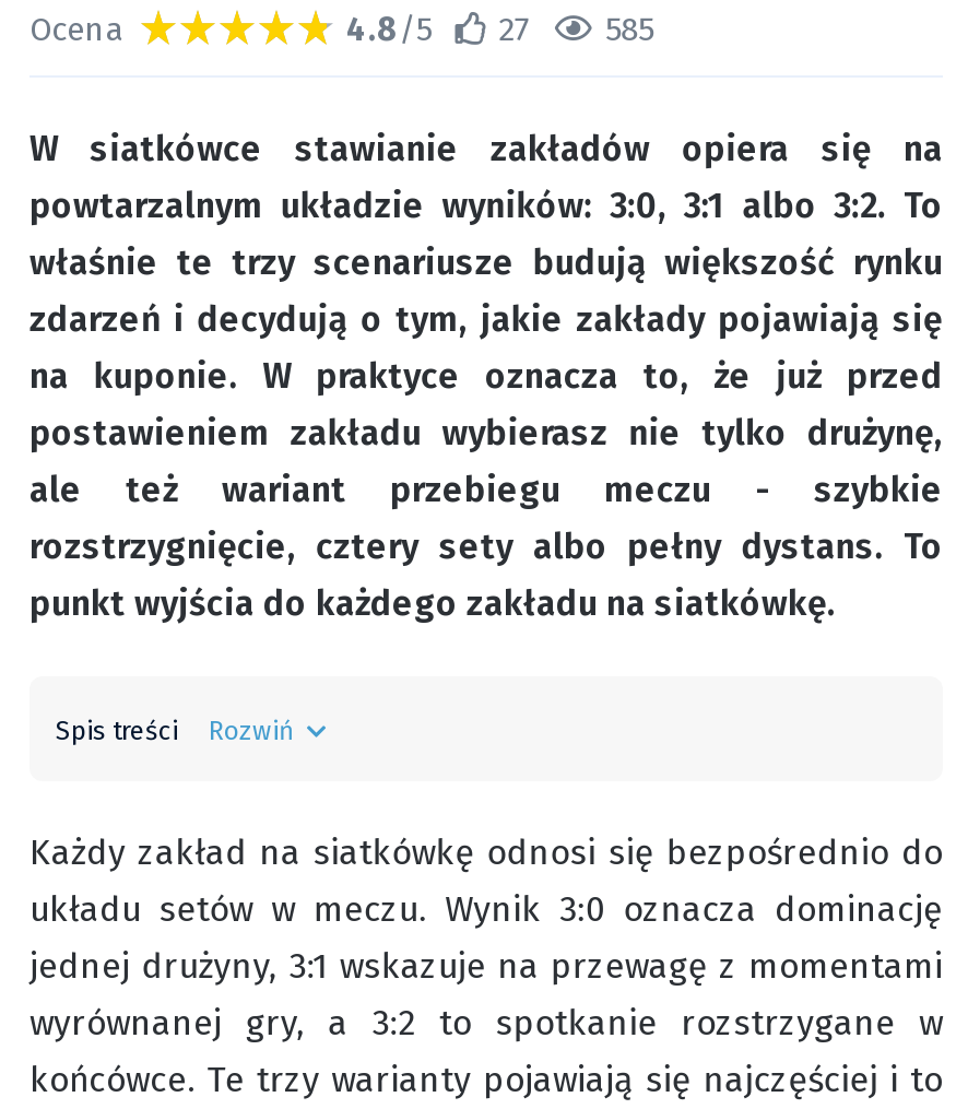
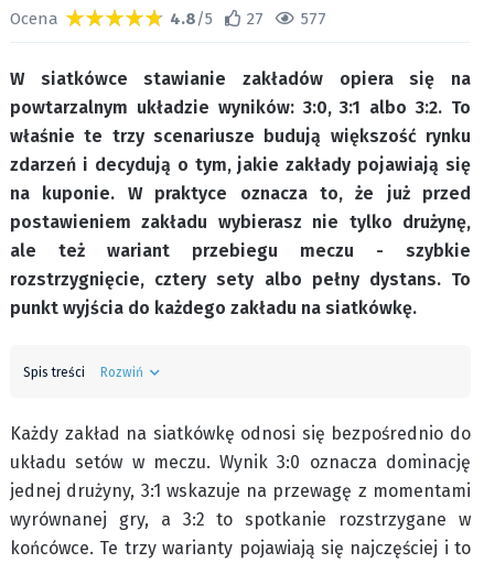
[346,10,654,49] 4.8 /5 27 585 -> [170,9,326,29] 4.8 /5 27 577

